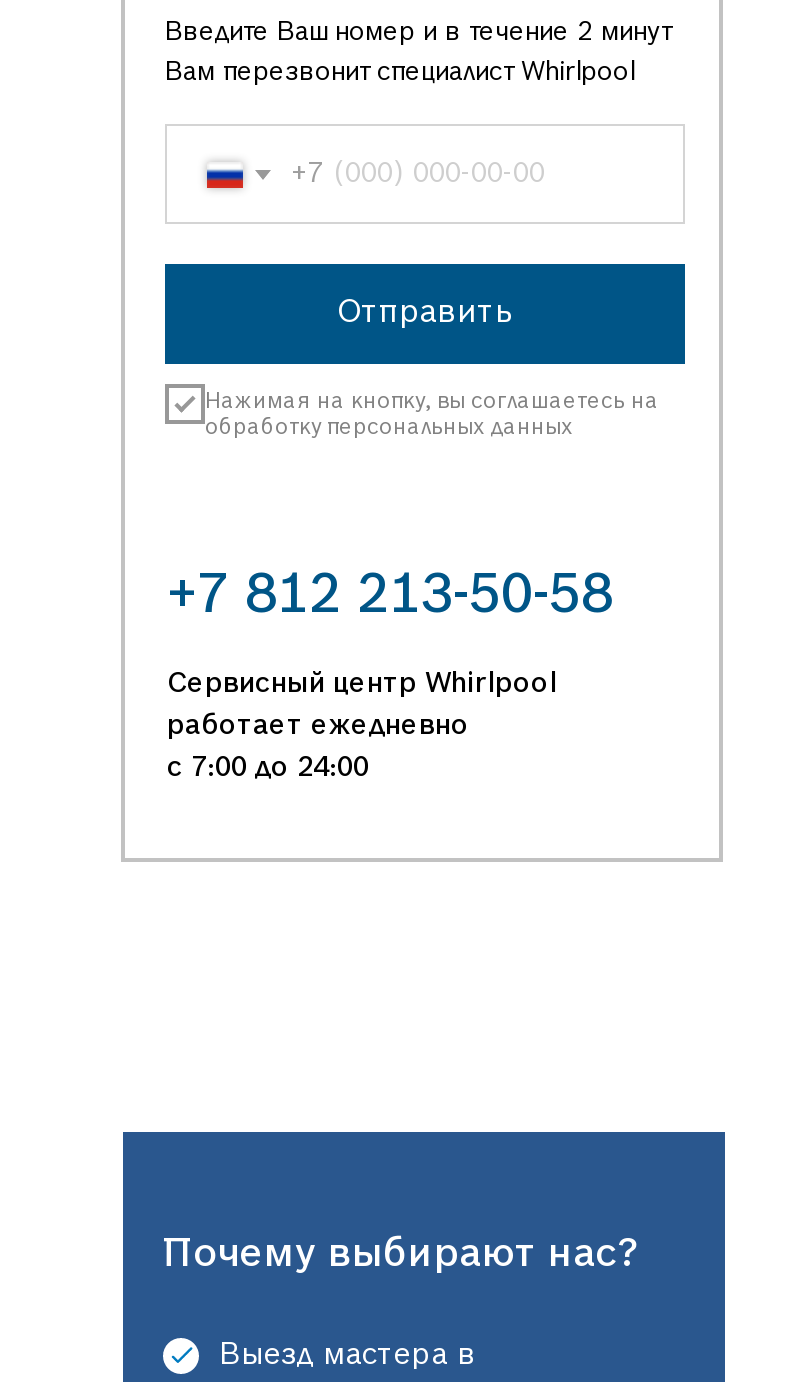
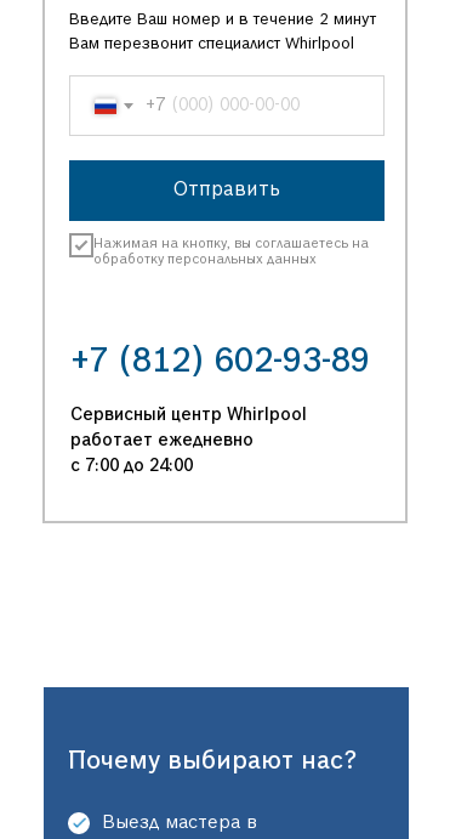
[167,572,613,622] +7 812 213-50-58 -> [70,347,370,378] +7 (812) 602-93-89

